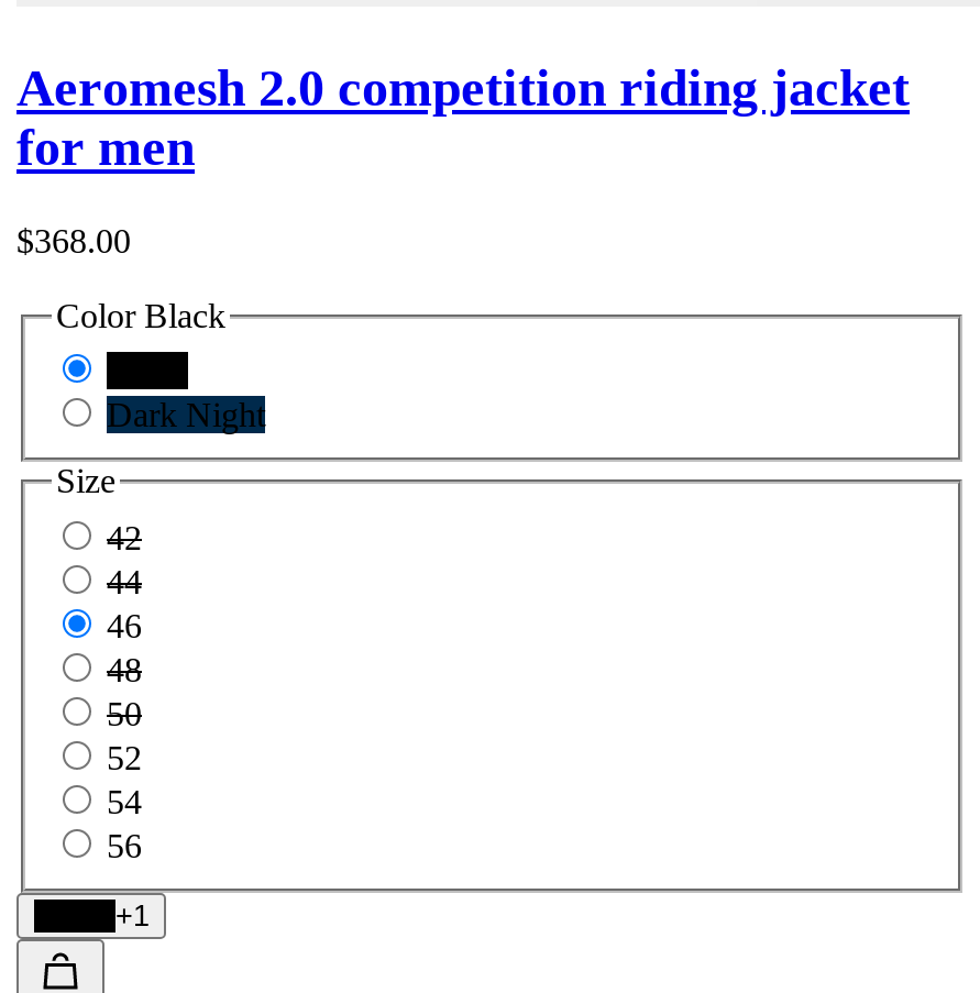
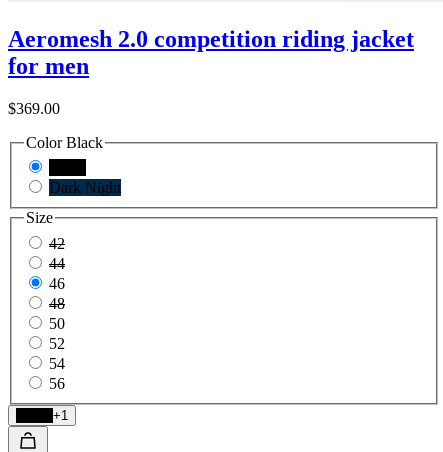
[16,221,131,259] $368.00 -> [8,100,60,117] $369.00

